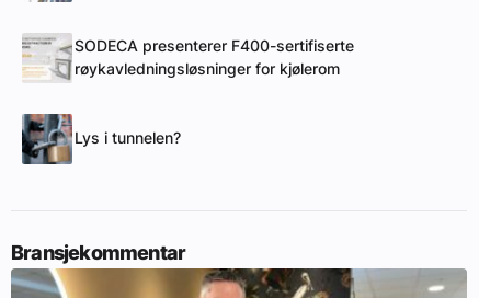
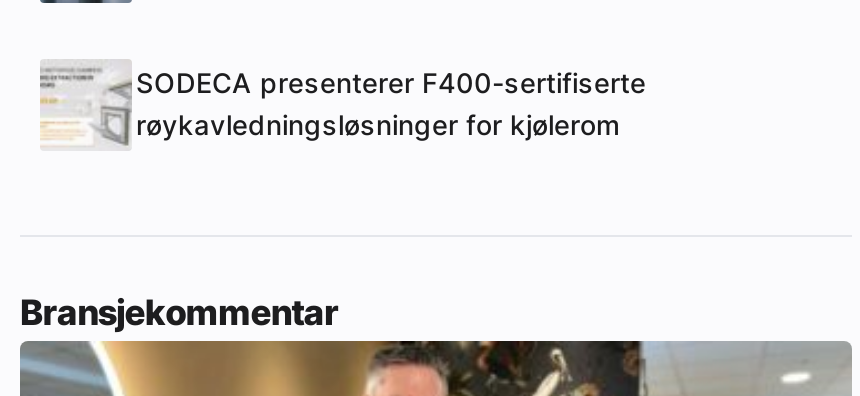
[21,113,181,165] [image] | Lys i tunnelen? -> none

